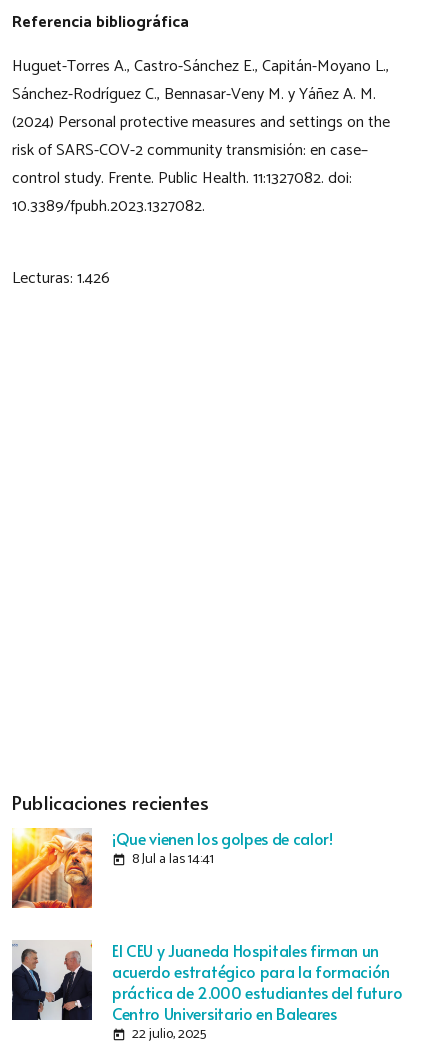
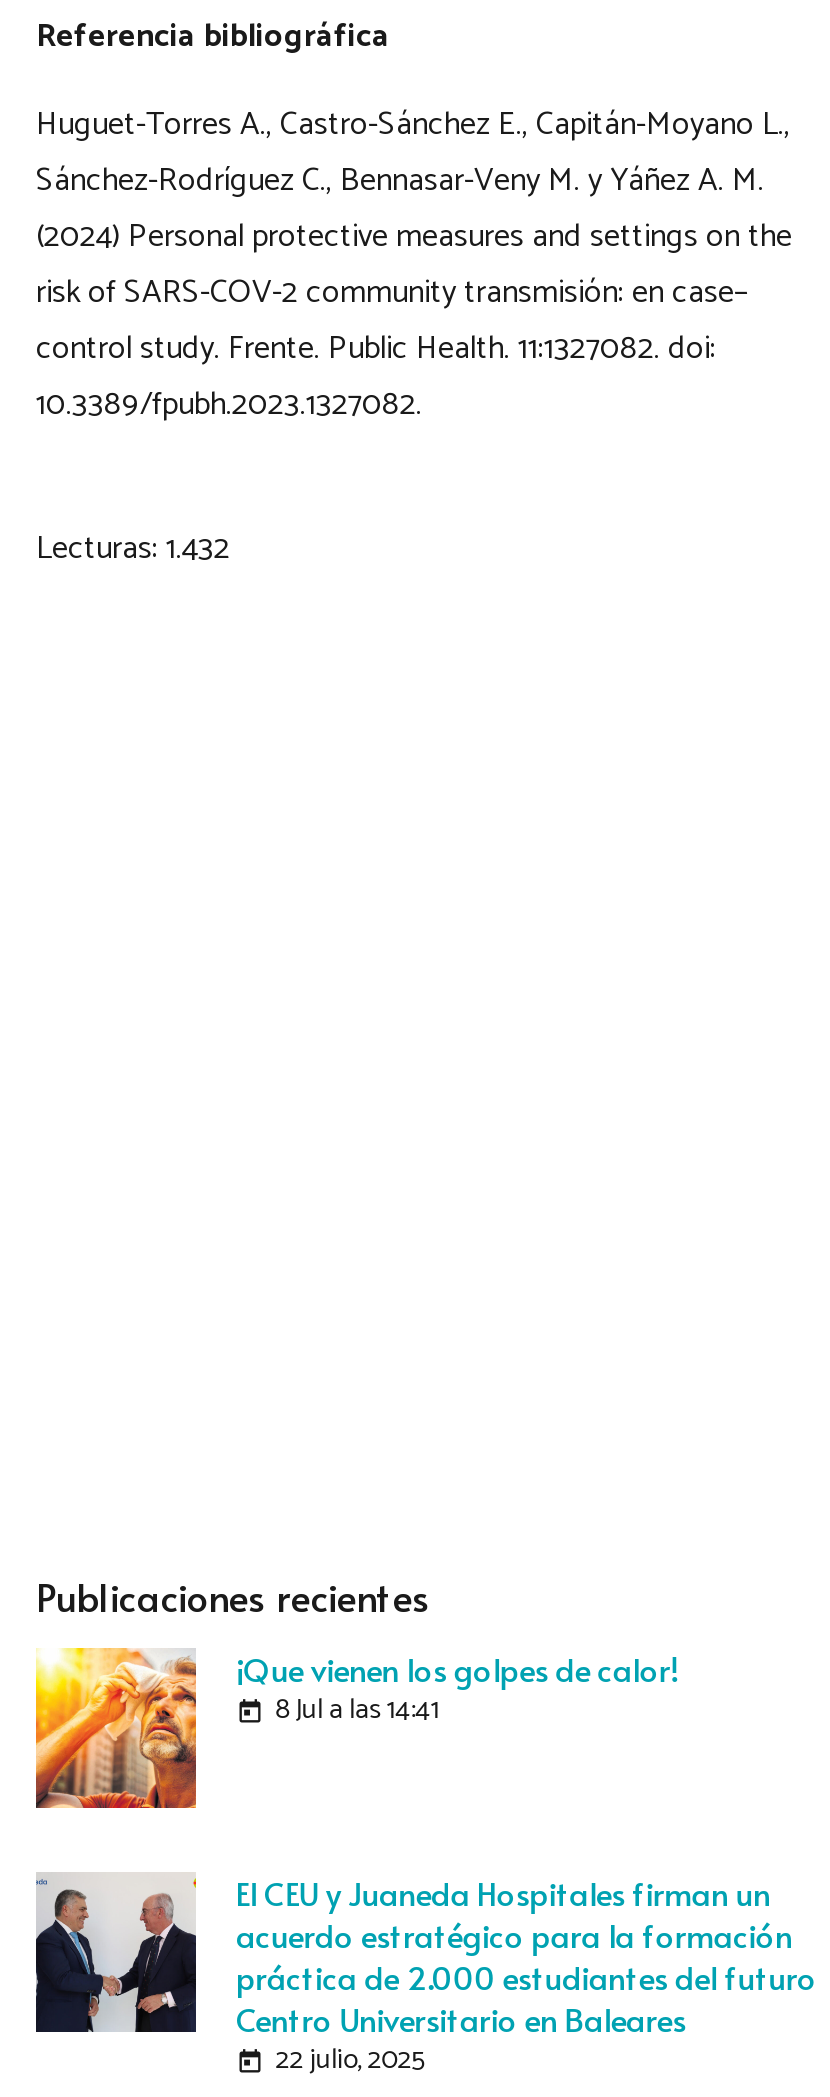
[12,265,110,292] Lecturas: 1.426 -> [36,523,230,577] Lecturas: 1.432

